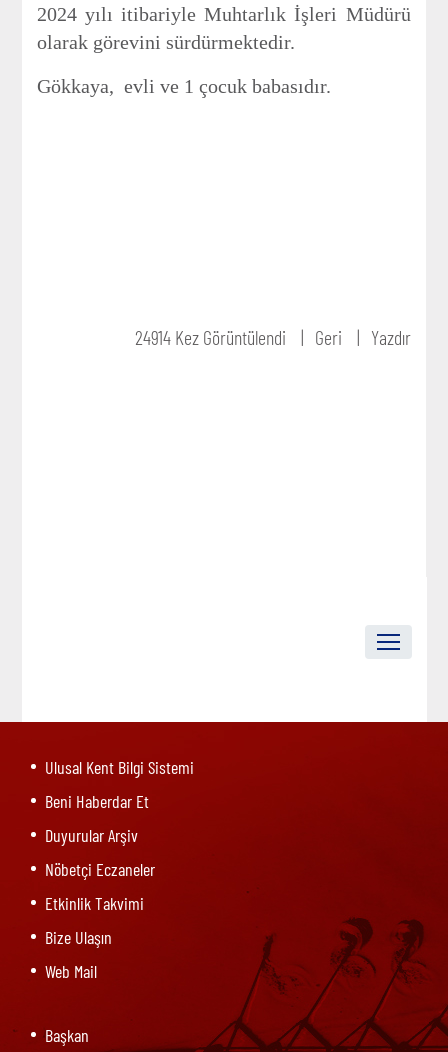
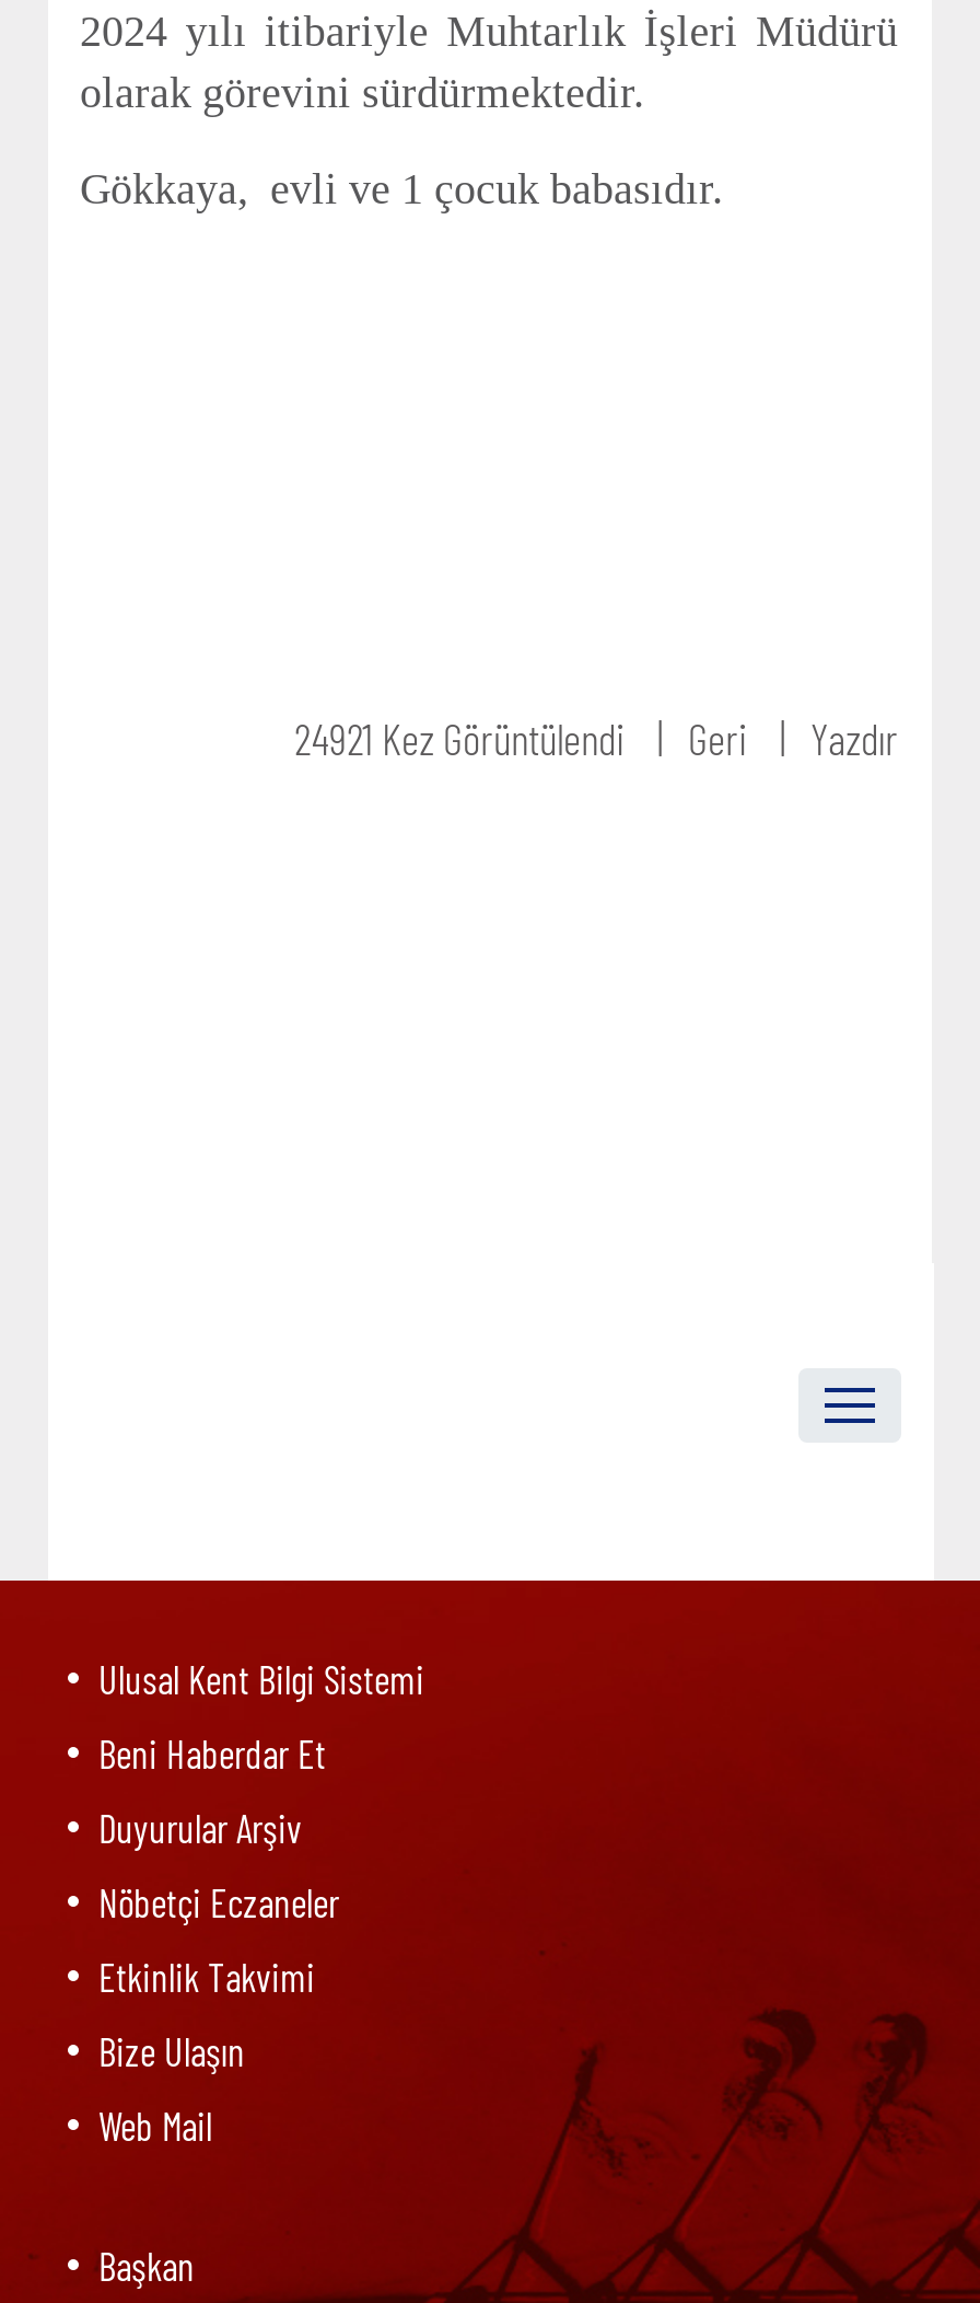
[134,325,285,349] 24914 Kez Görüntülendi -> [294,711,625,764] 24921 Kez Görüntülendi

